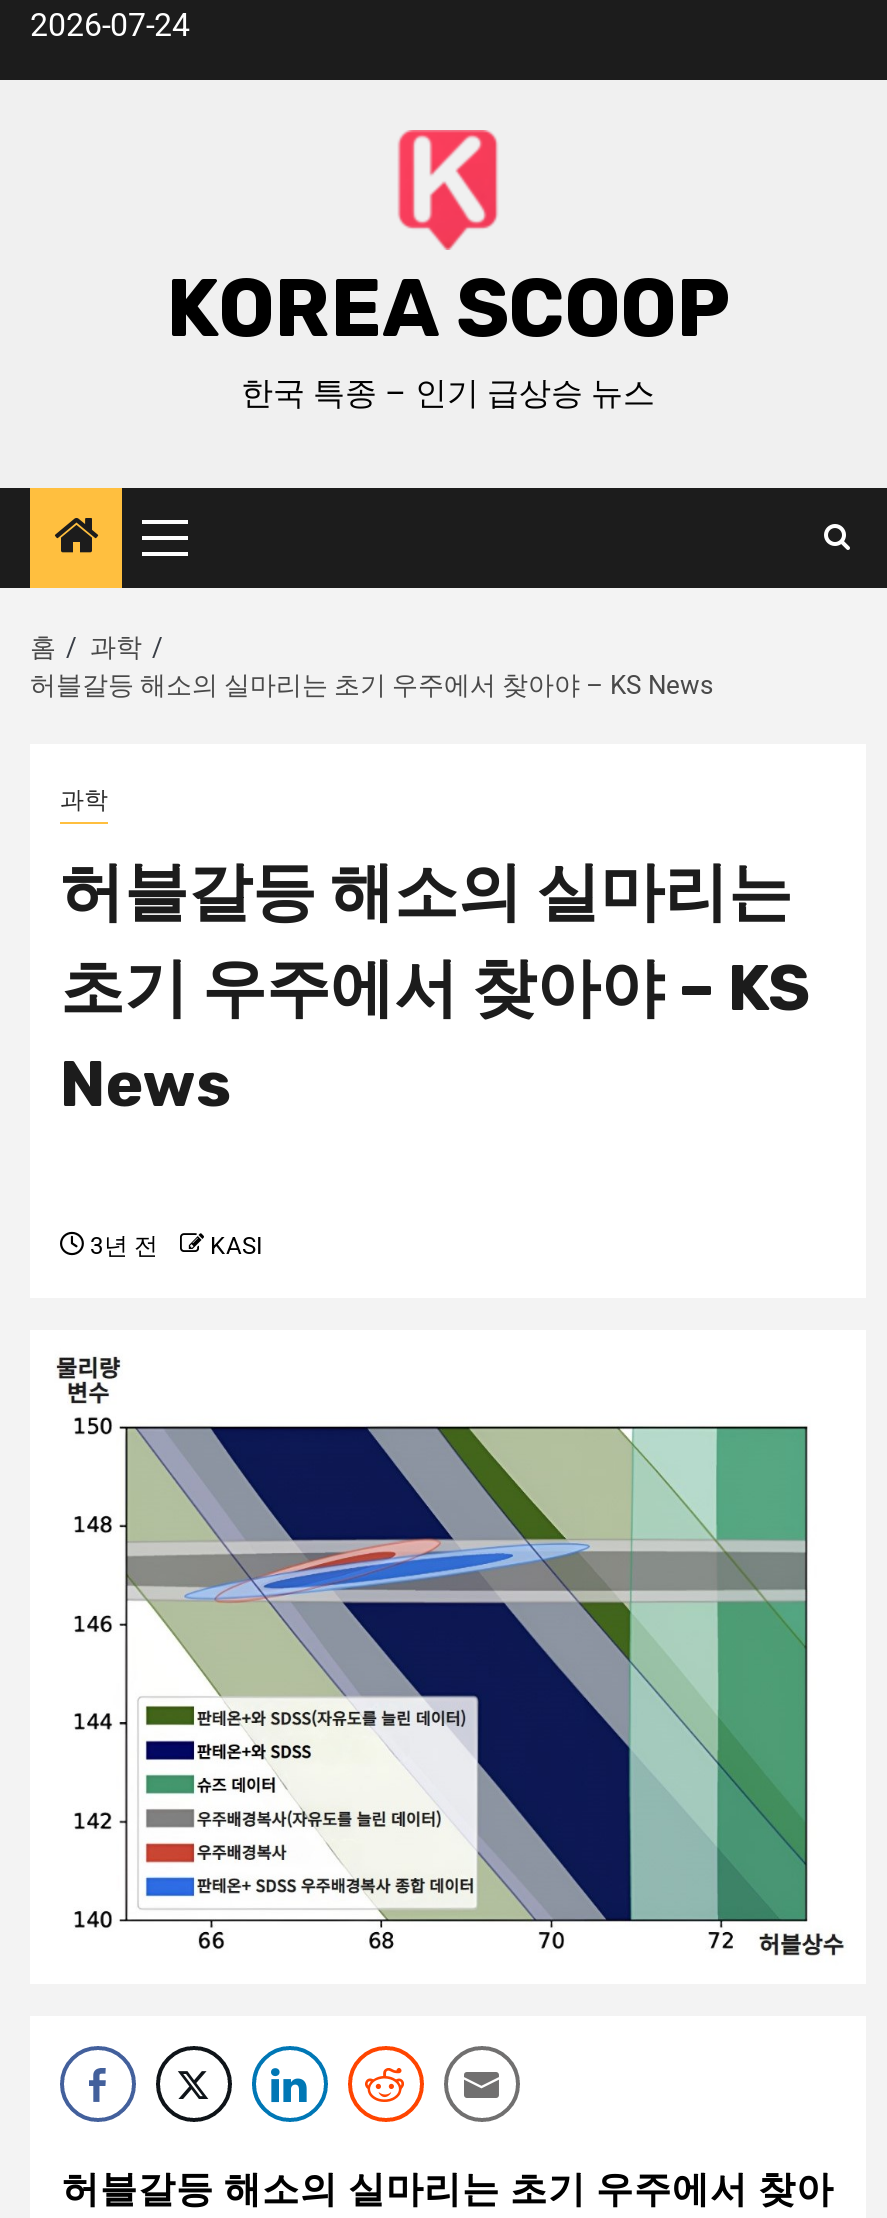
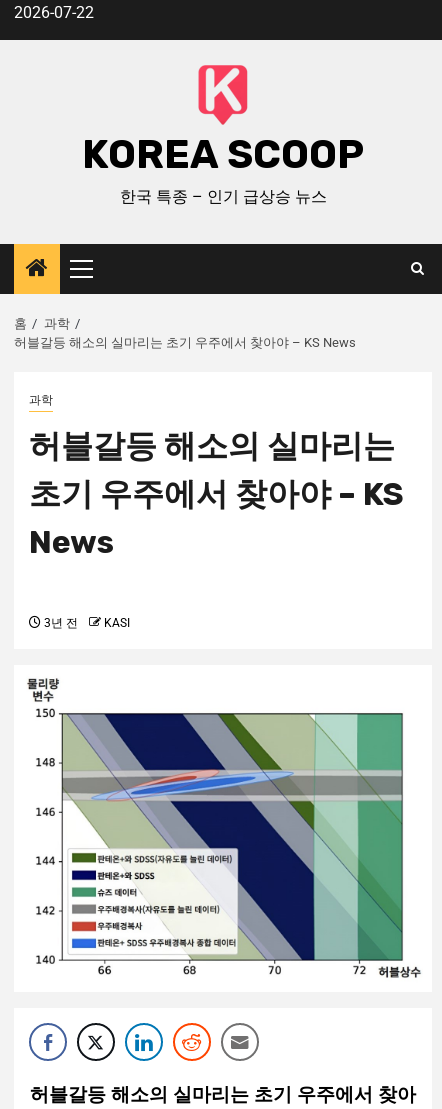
[30,6,190,44] 2026-07-24 -> [14,3,94,22] 2026-07-22

